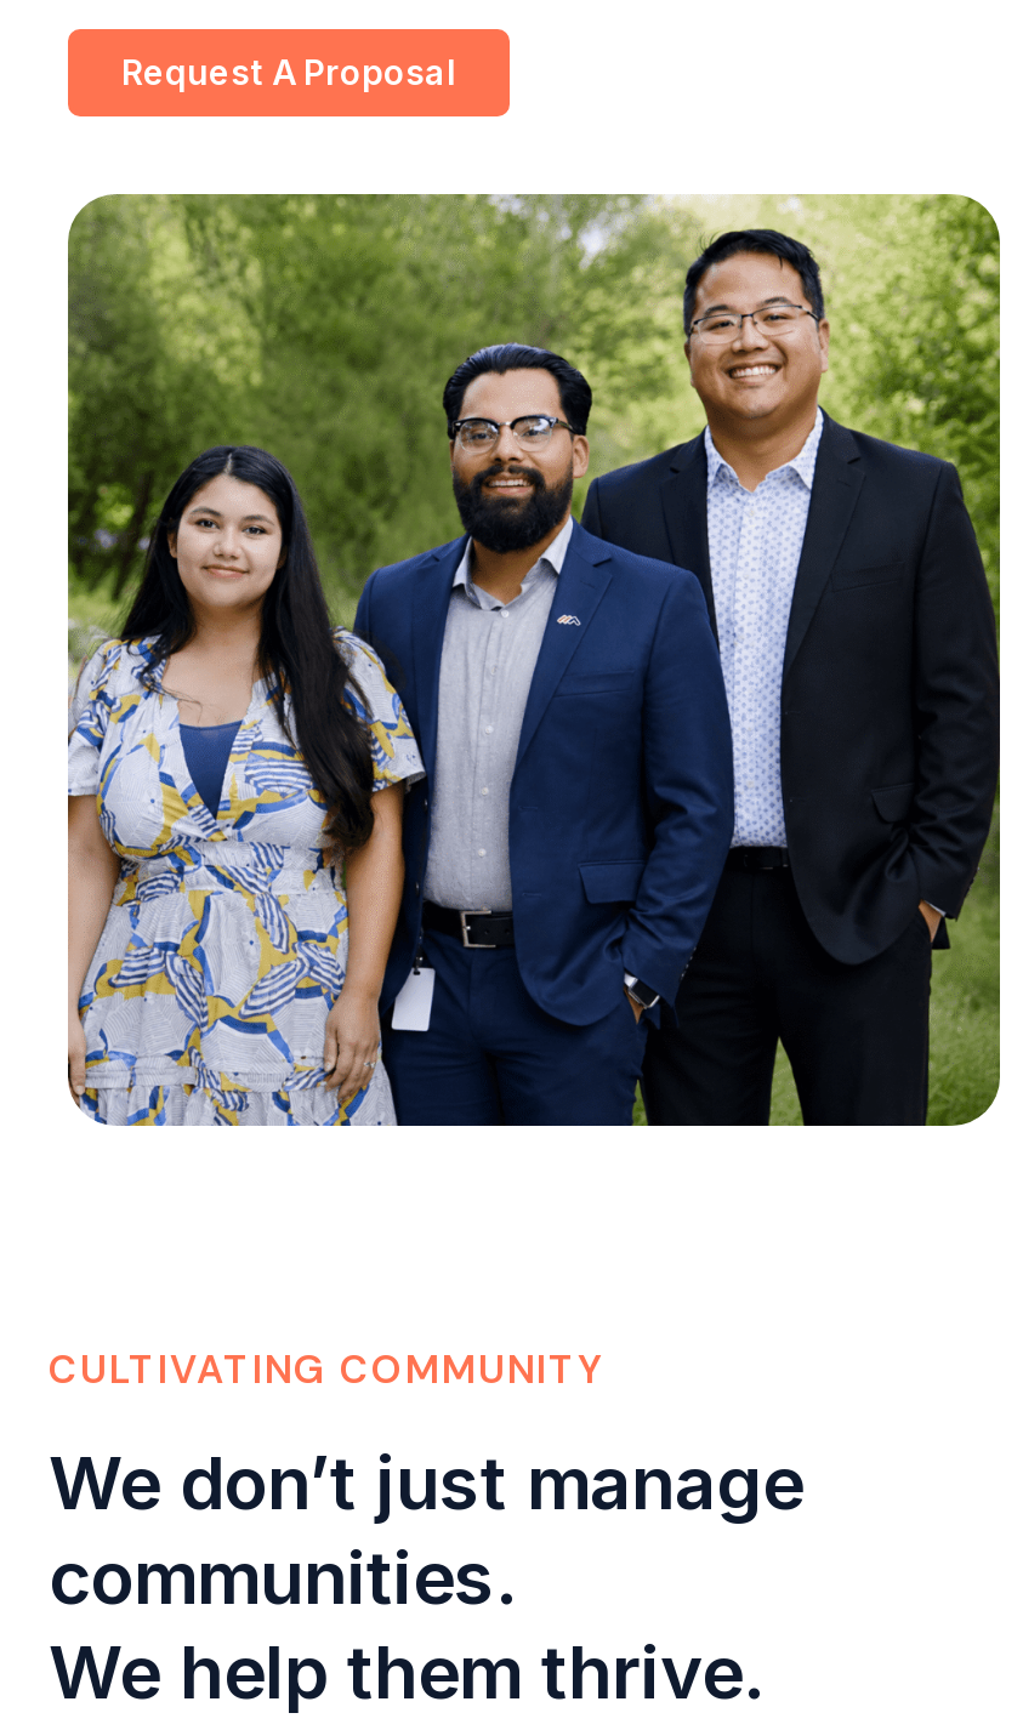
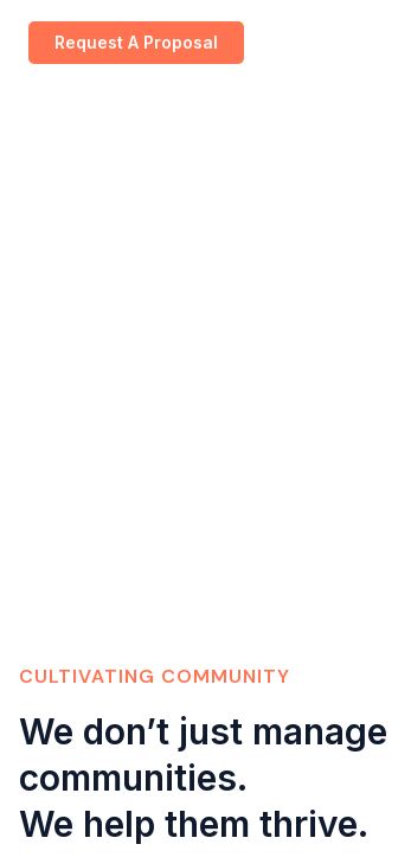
[66,192,1002,1128] [image] -> none

